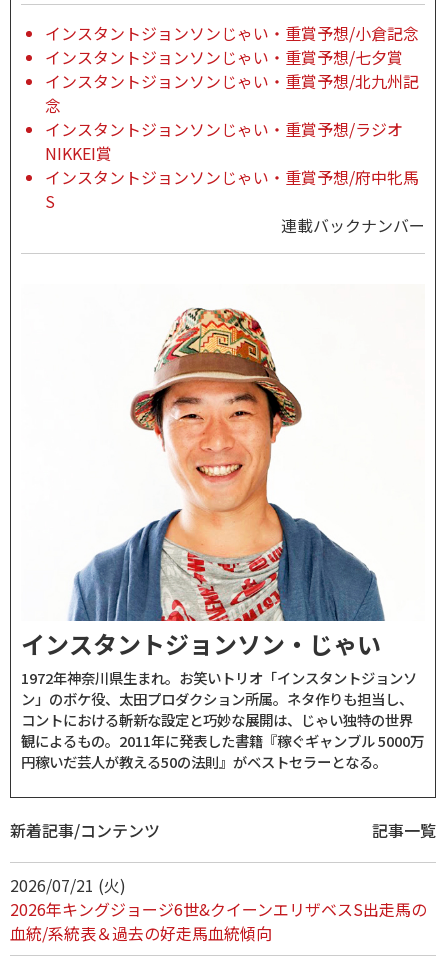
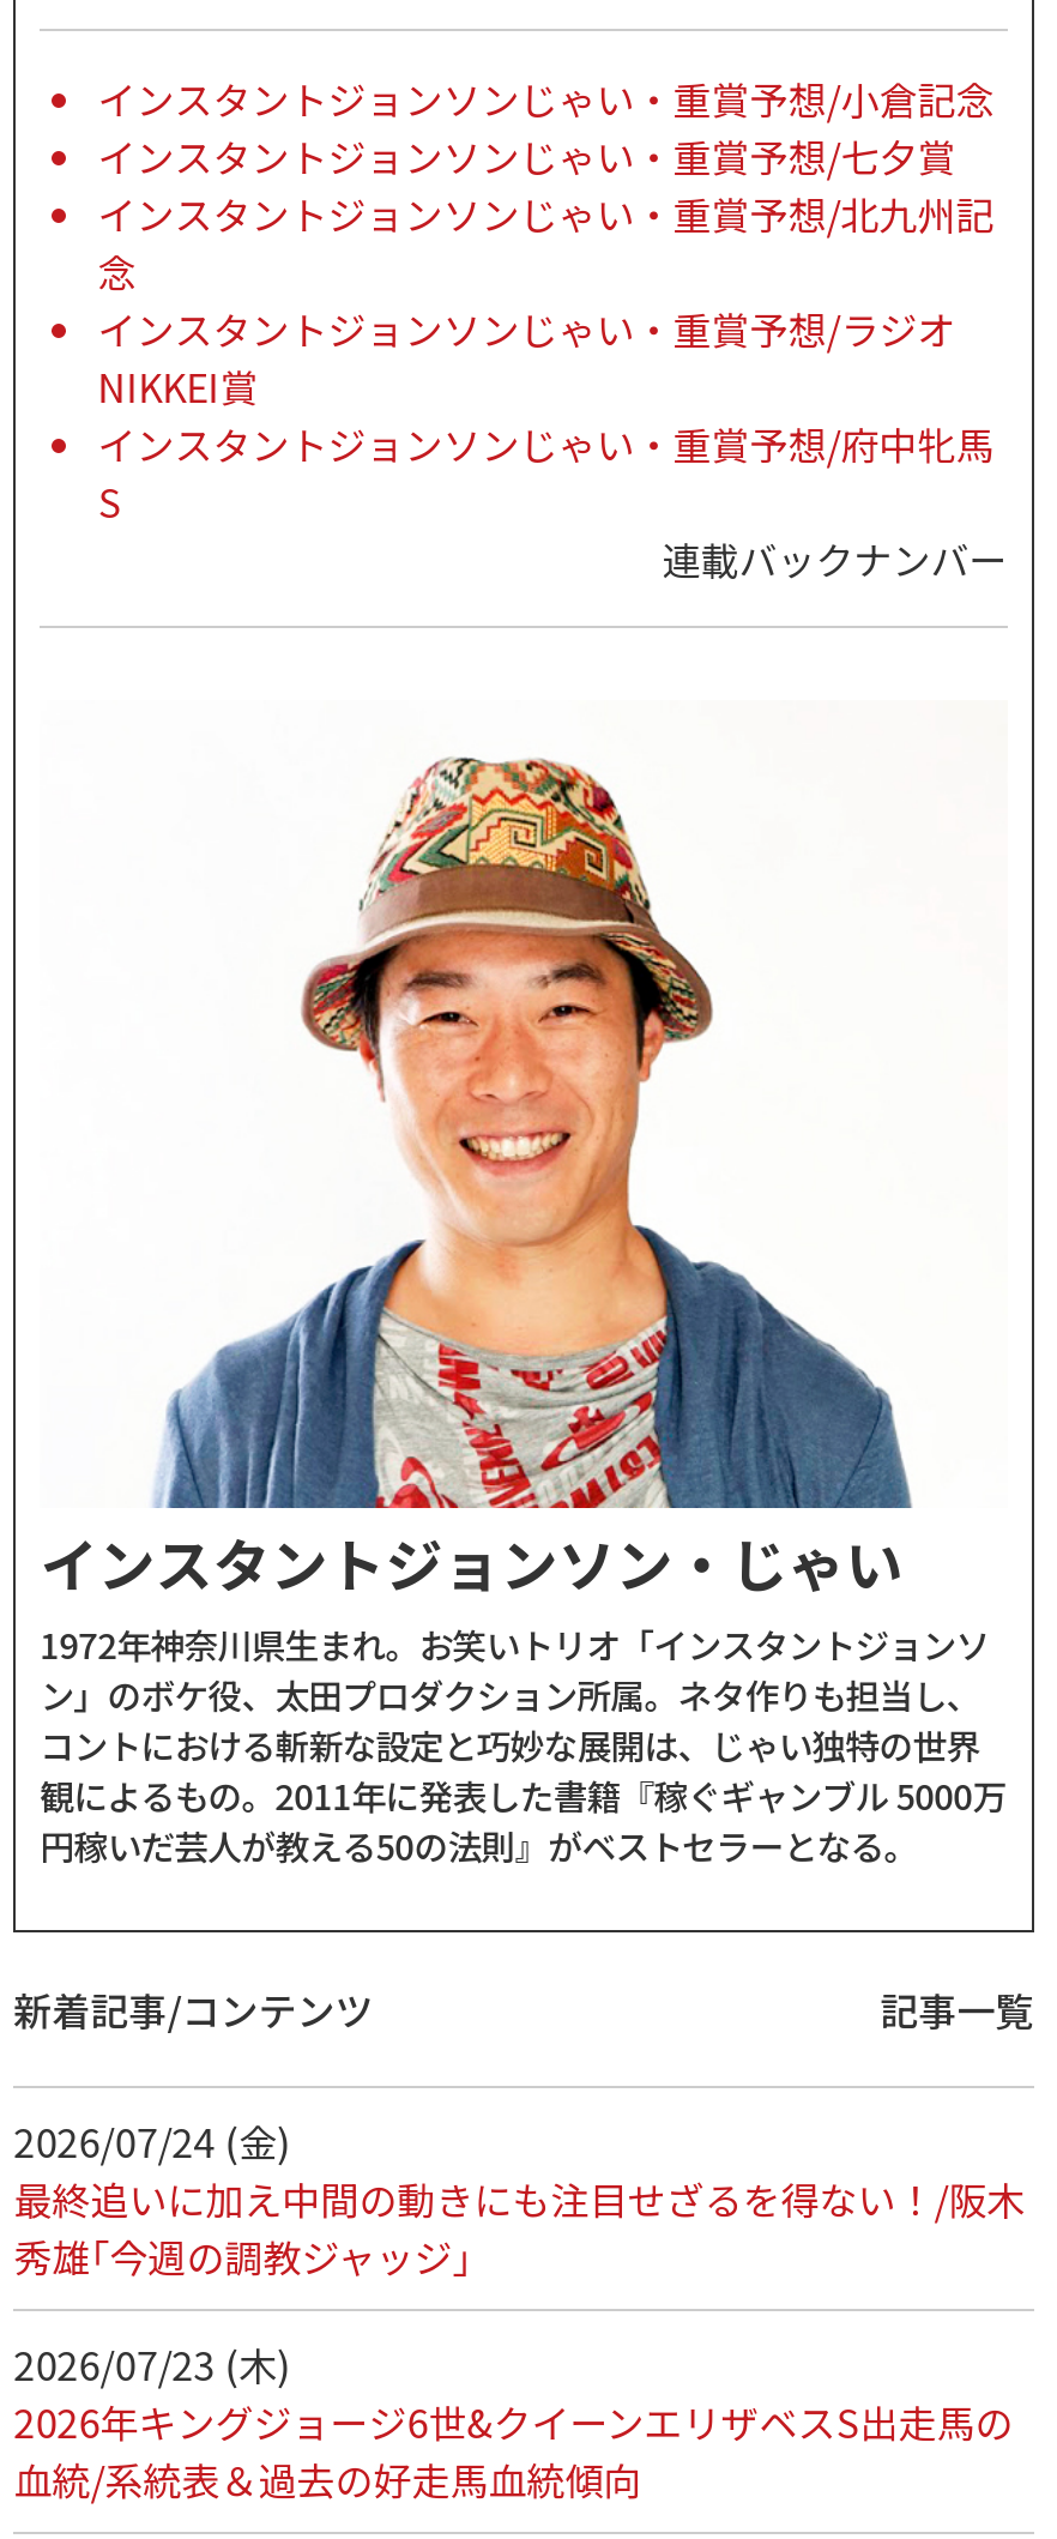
[10,873,126,897] 2026/07/21 (火) -> [14,2112,1025,2392] 2026/07/24 (金) | 最終追いに加え中間の動きにも注目せざるを得ない！/阪木 | 秀雄｢今週の調教ジャッジ｣ | 2026/07/23 (木)

